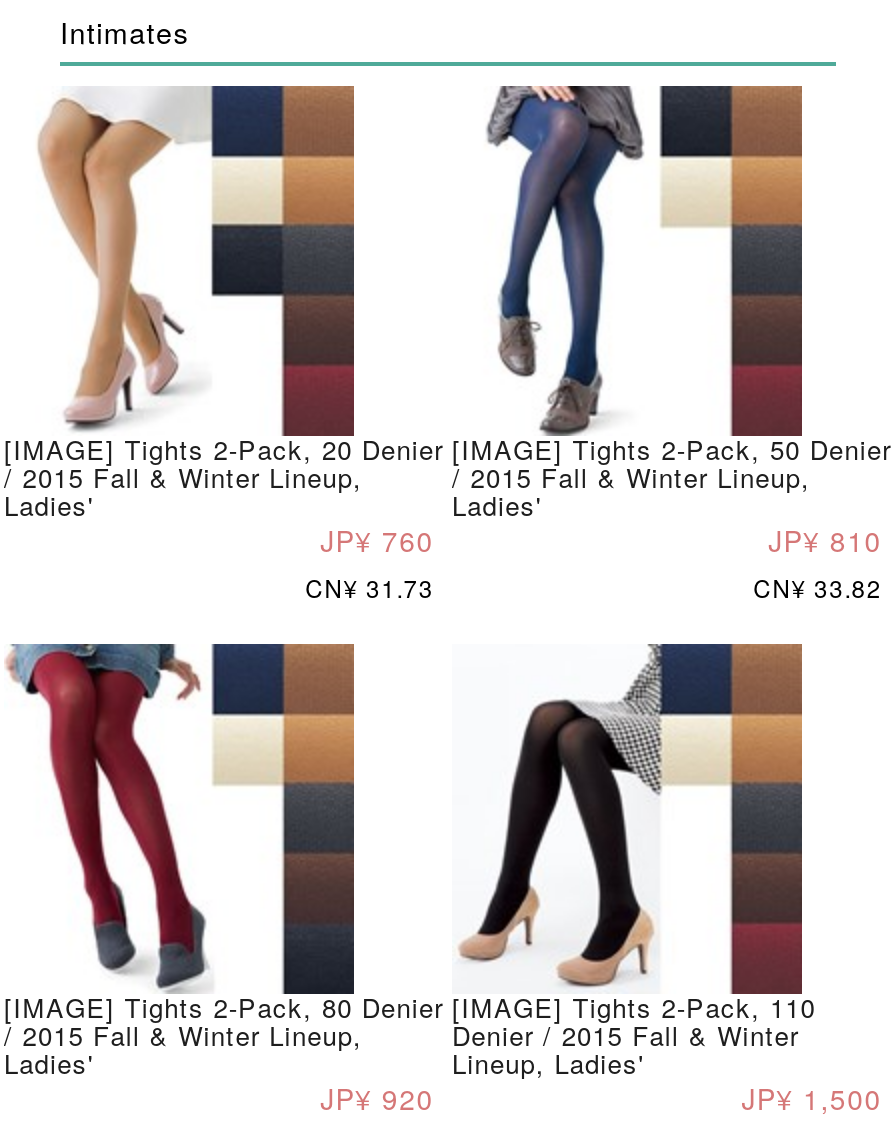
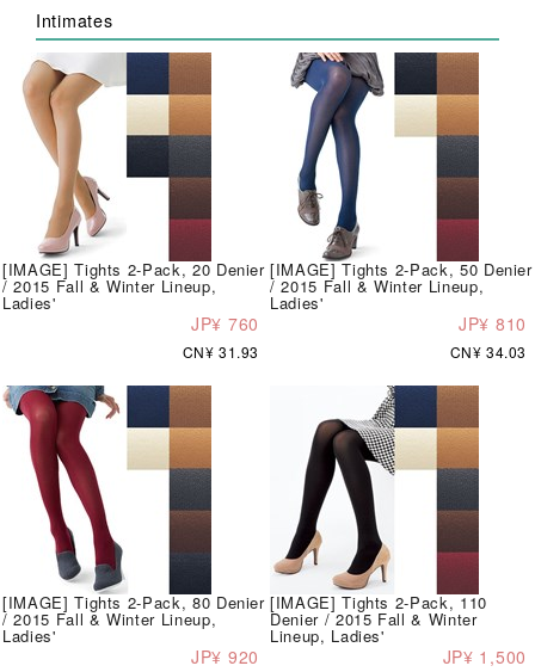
[305,570,434,604] CN¥ 31.73 -> [182,342,259,362] CN¥ 31.93
[753,570,882,604] CN¥ 33.82 -> [450,342,527,362] CN¥ 34.03

